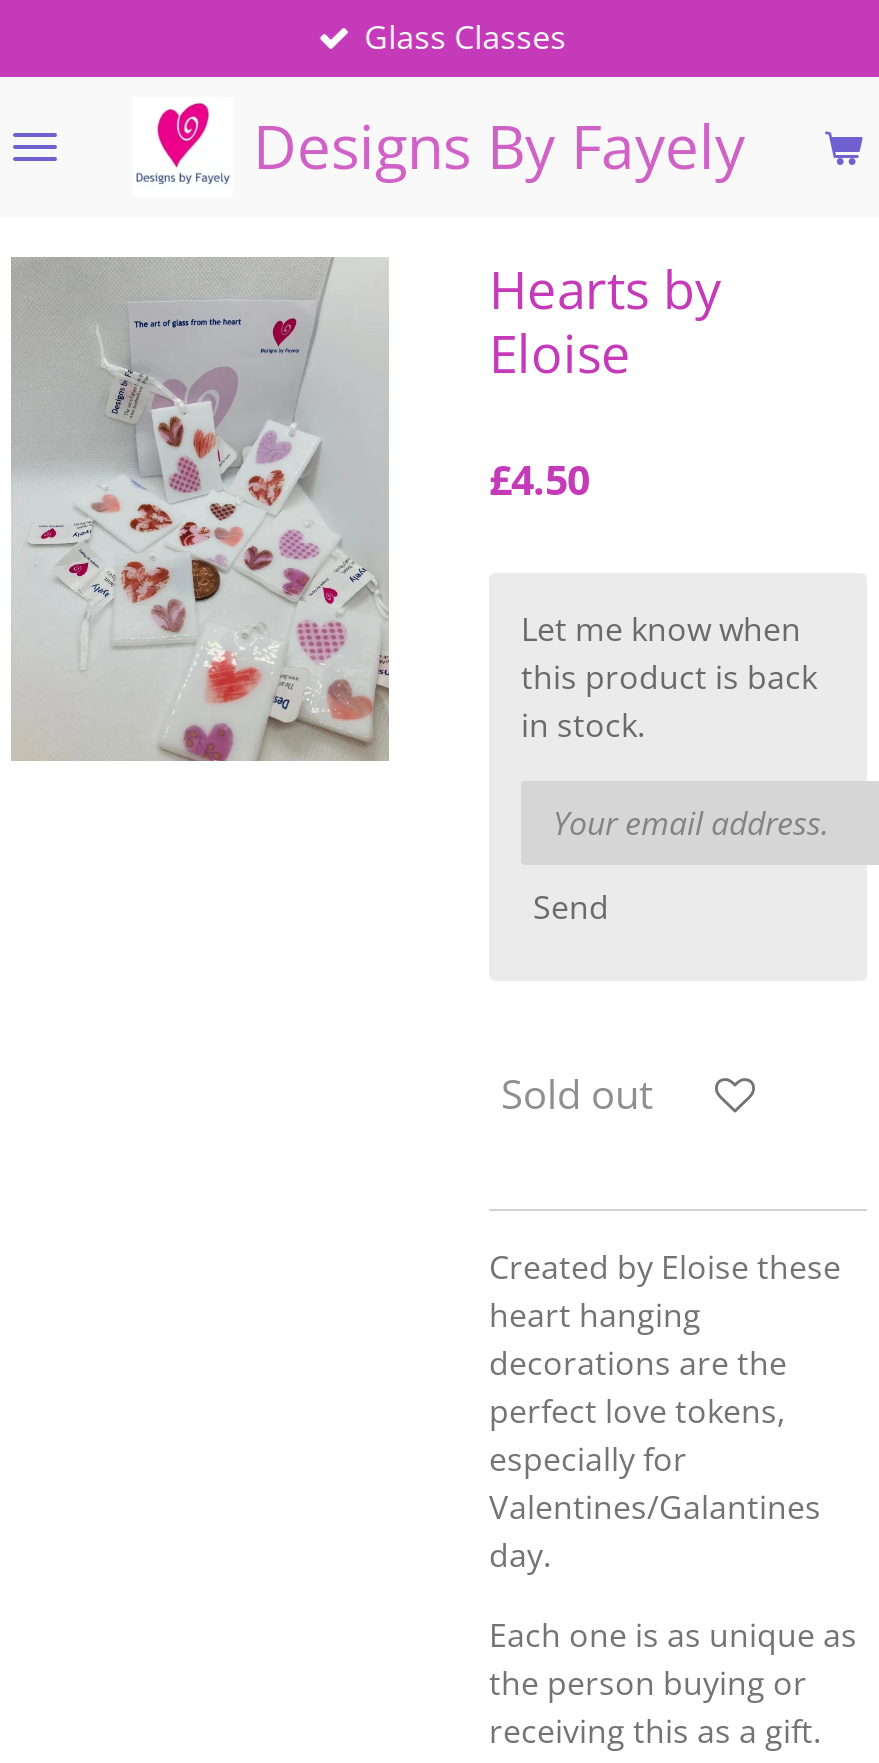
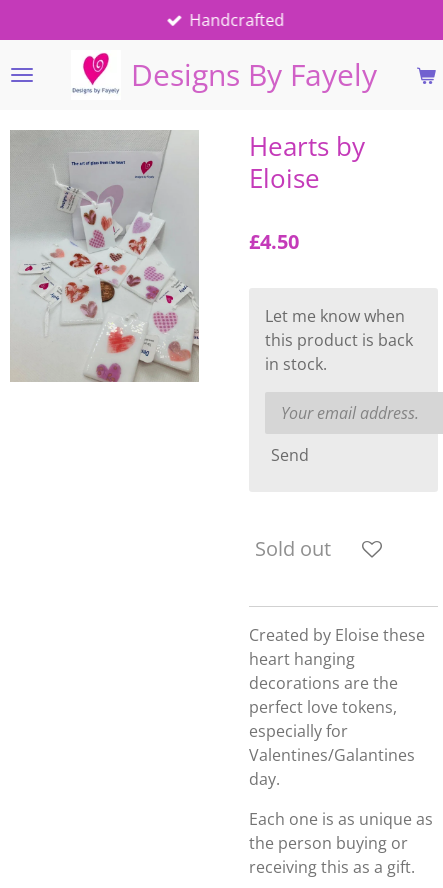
[364,15,566,59] Glass Classes -> [190,9,285,31] Handcrafted

